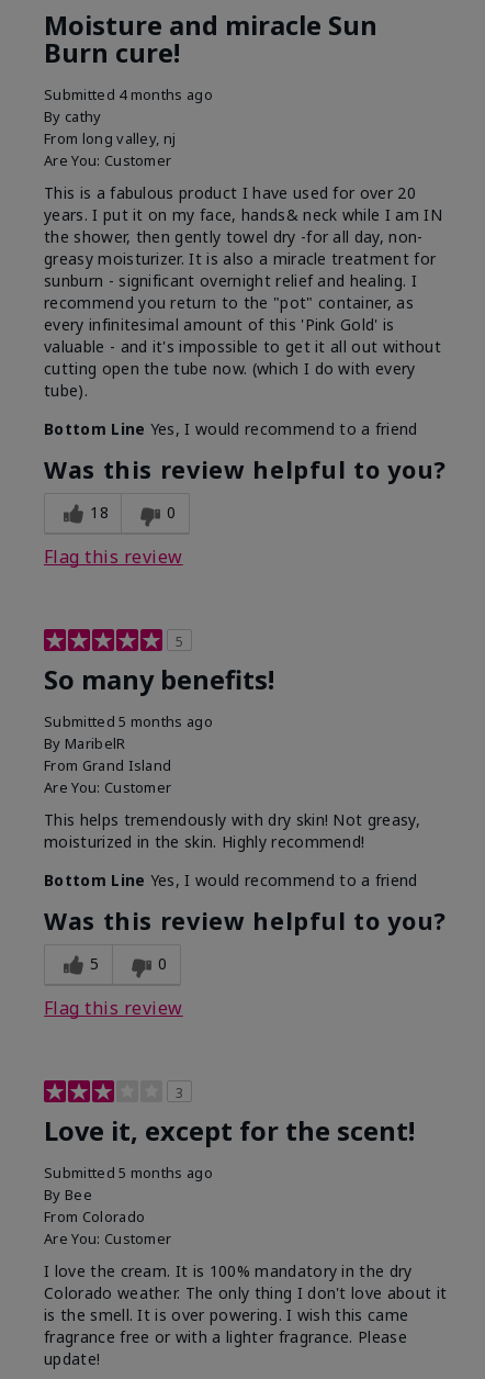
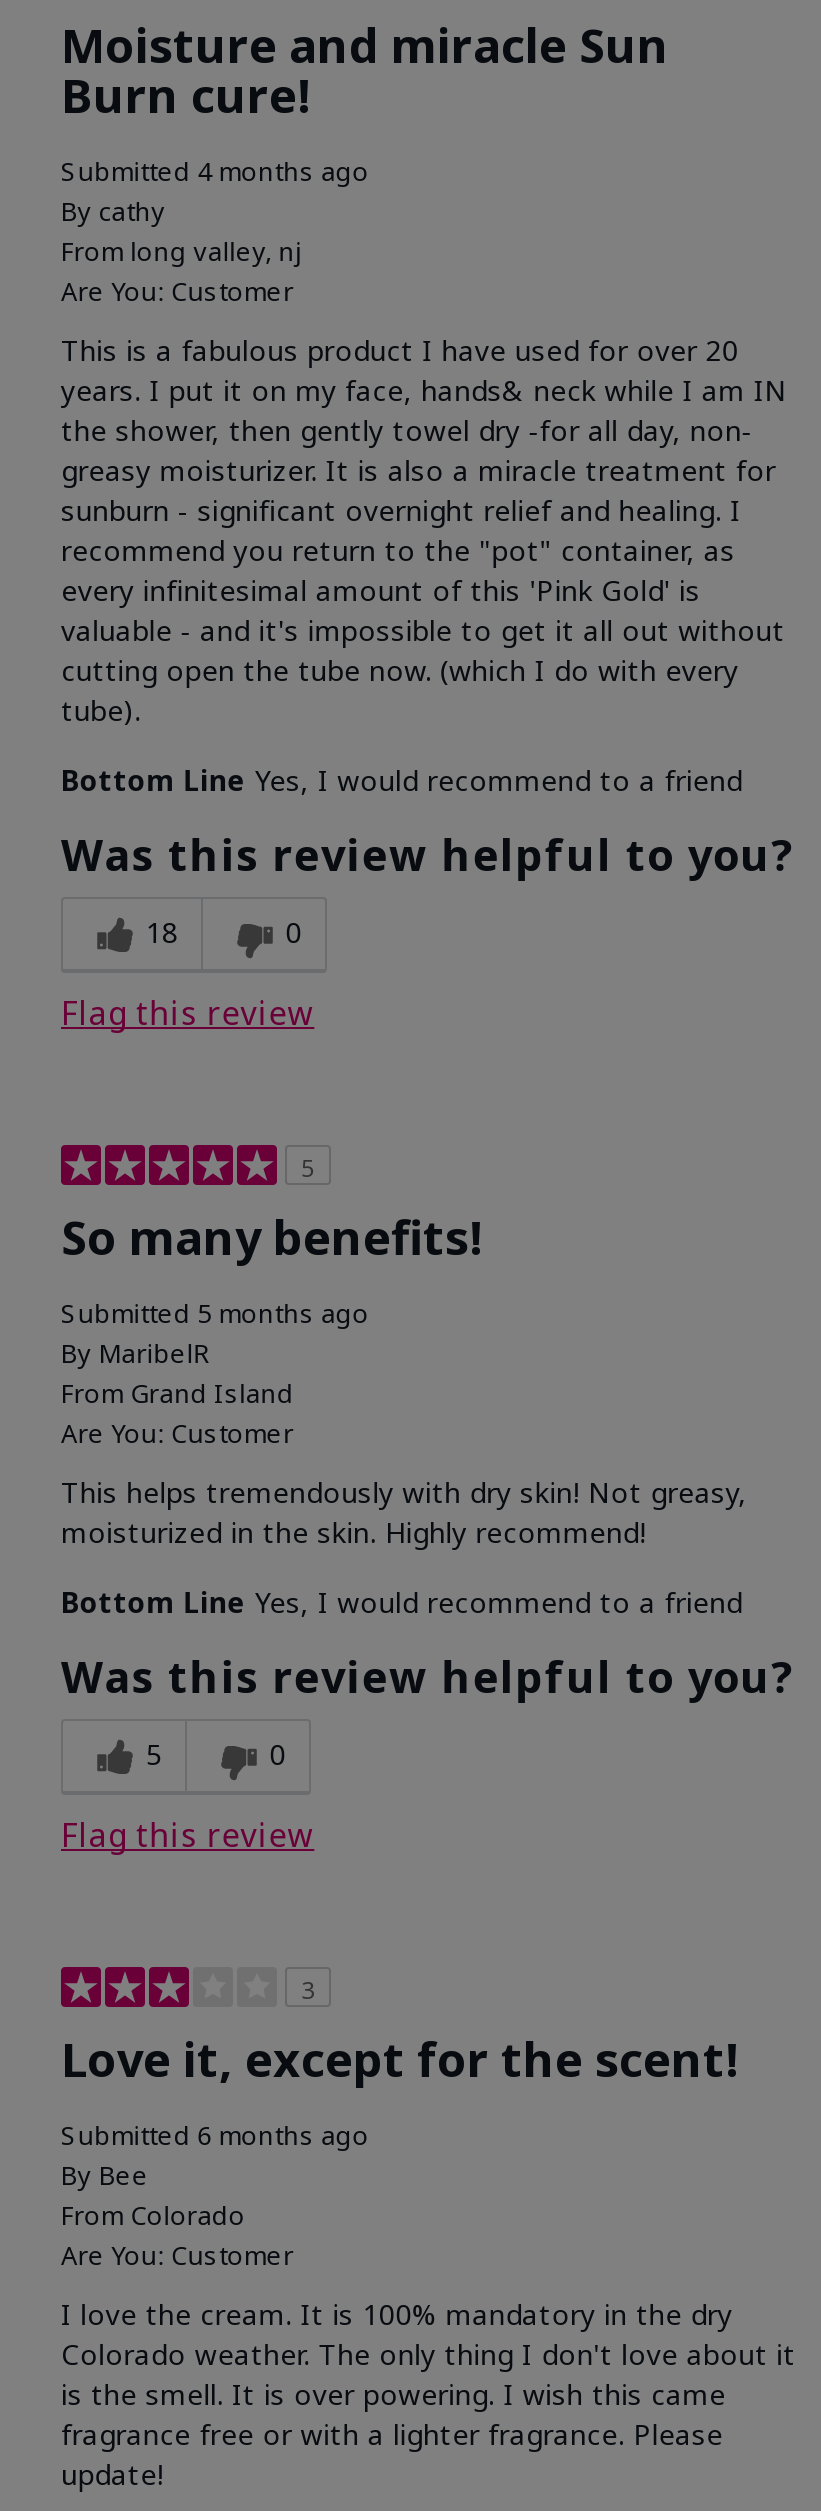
[44,1163,213,1183] Submitted 5 months ago -> [61,2117,369,2153] Submitted 6 months ago

